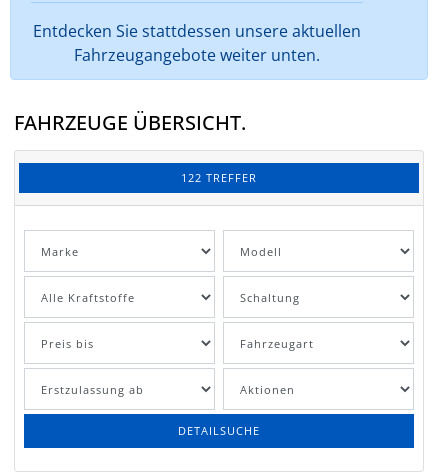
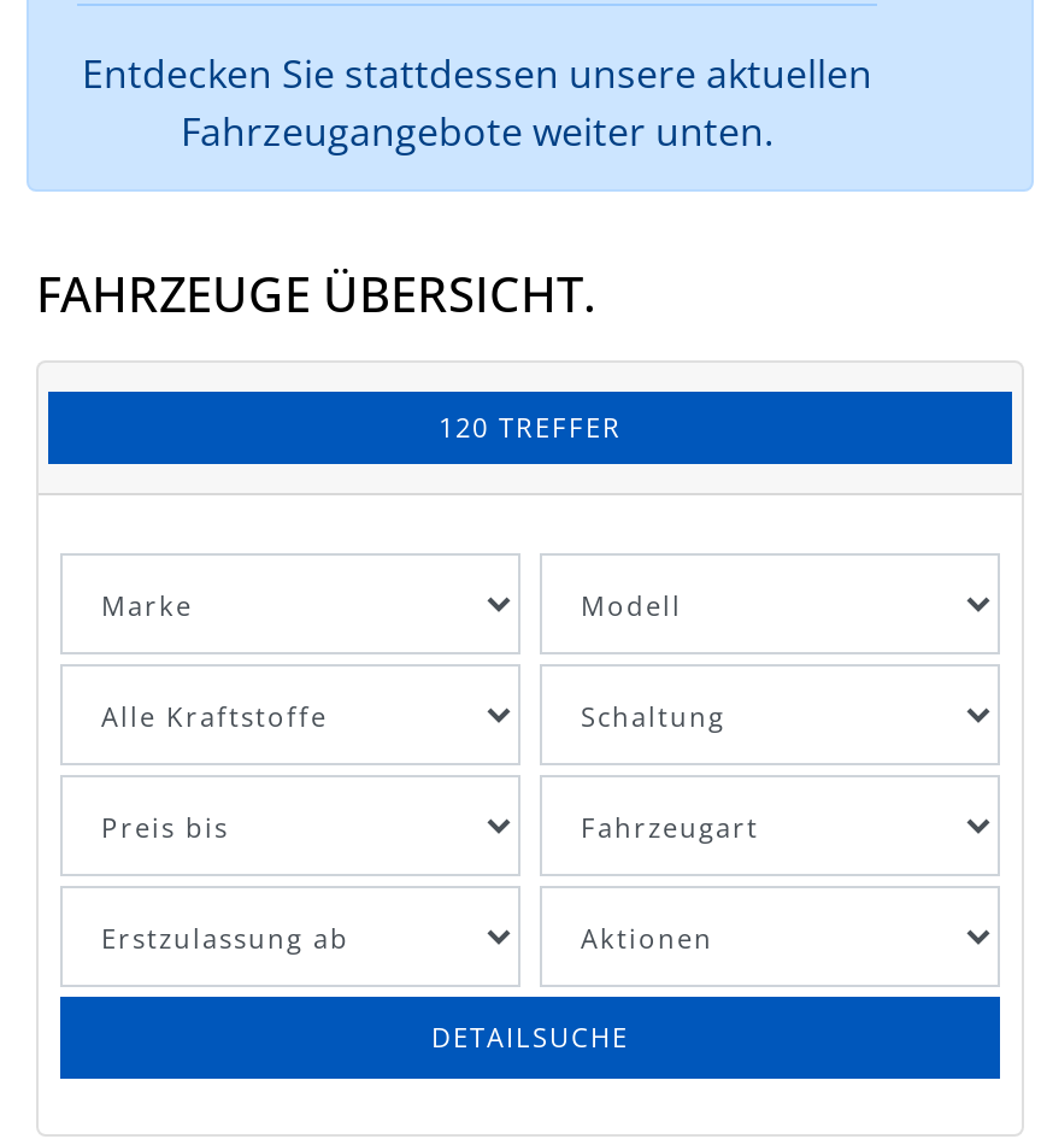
[181,170,257,185] 122 TREFFER -> [439,409,622,445] 120 TREFFER

